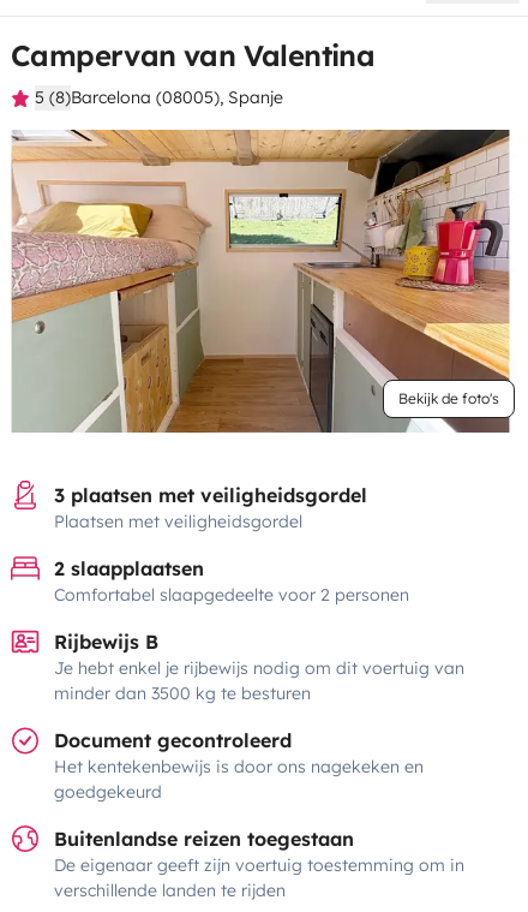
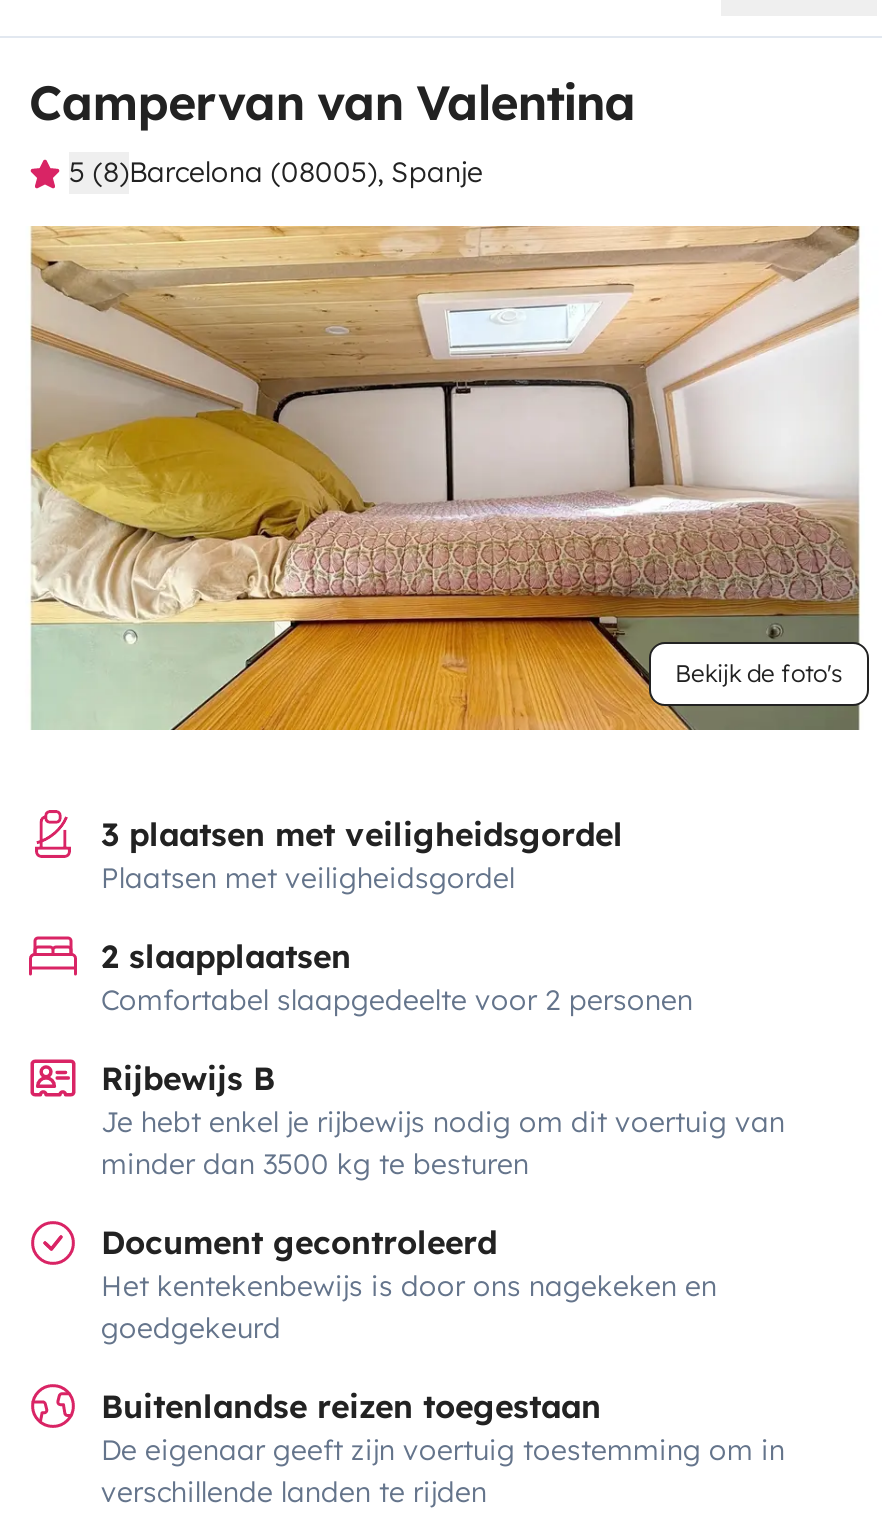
[11,129,510,434] [image] -> [31,224,861,732] [image]

